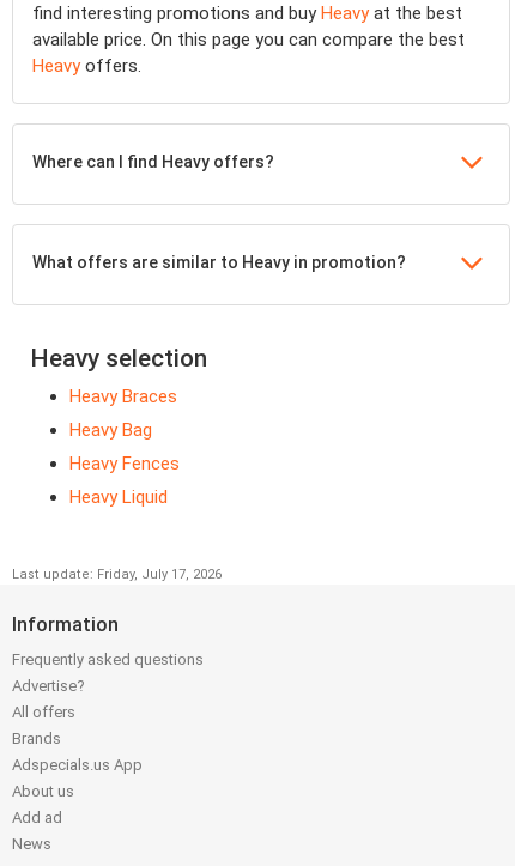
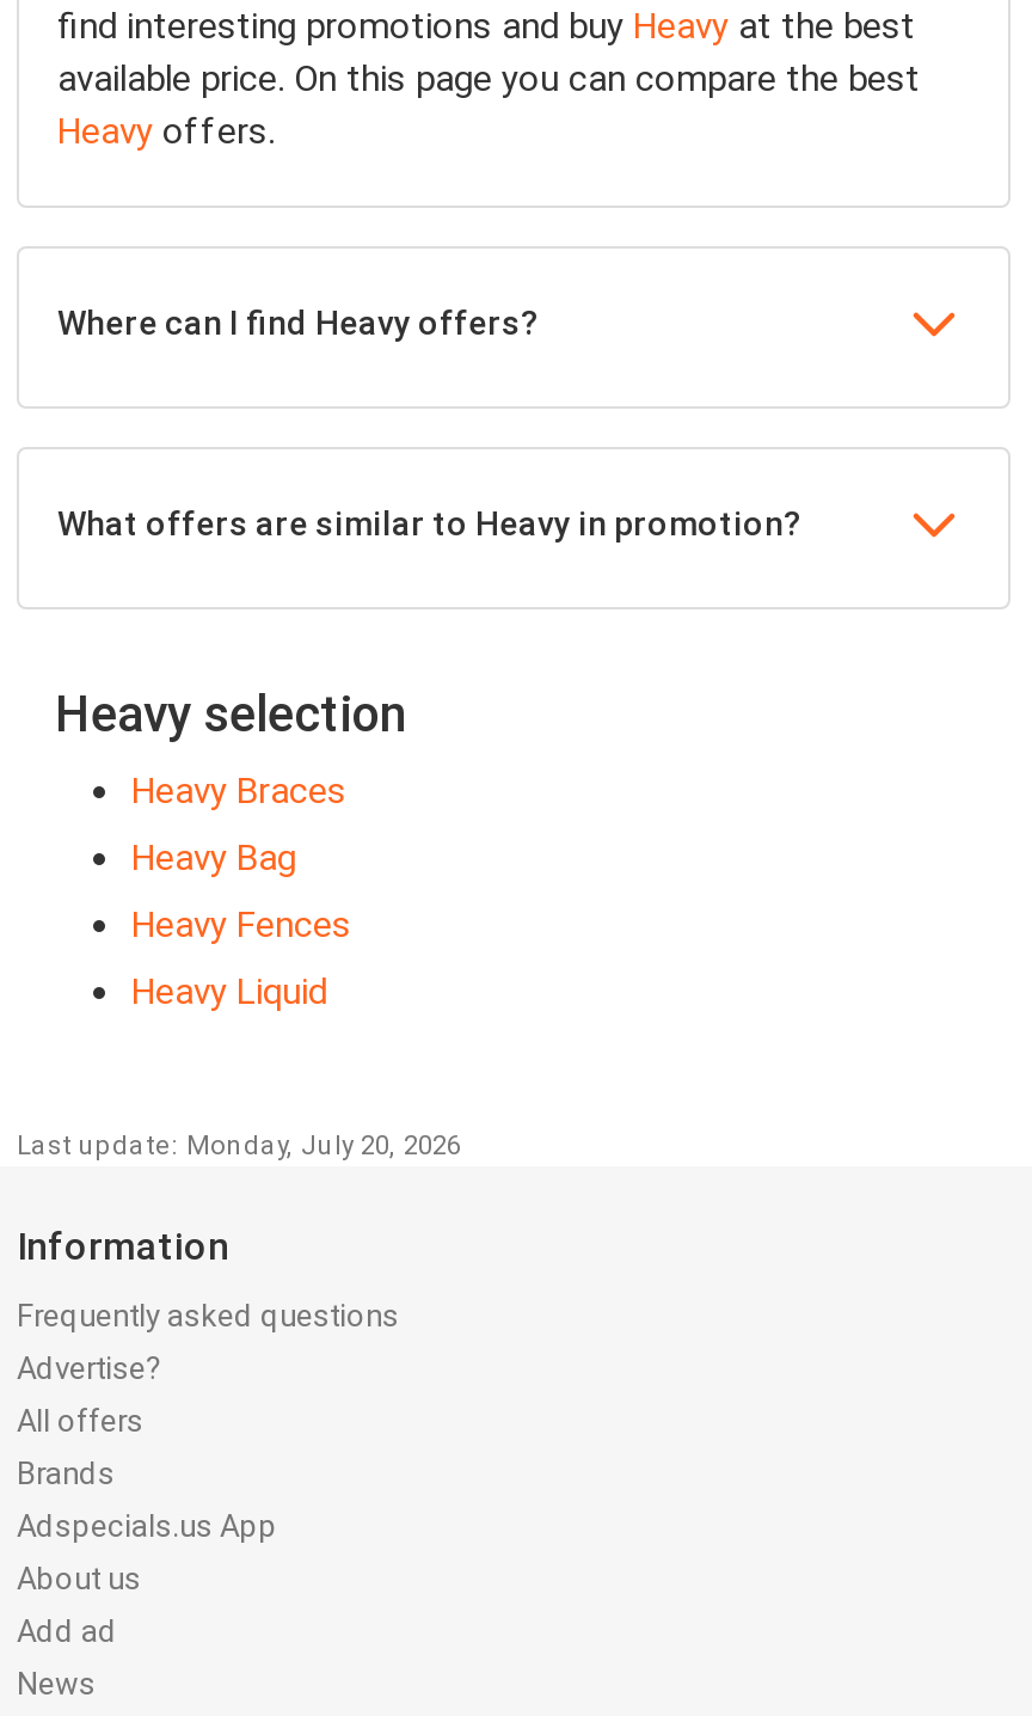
[12,567,222,582] Last update: Friday, July 17, 2026 -> [17,1131,461,1162] Last update: Monday, July 20, 2026

